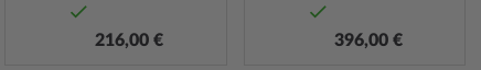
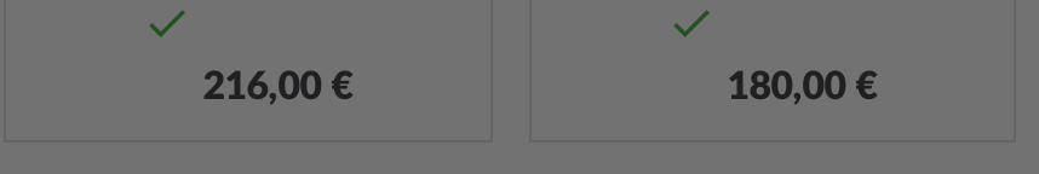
[334,31,402,49] 396,00 € -> [727,66,877,105] 180,00 €

